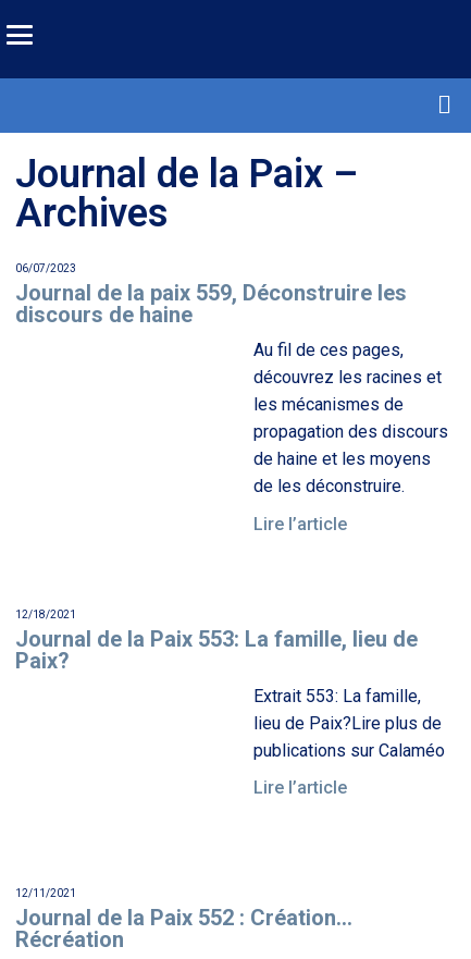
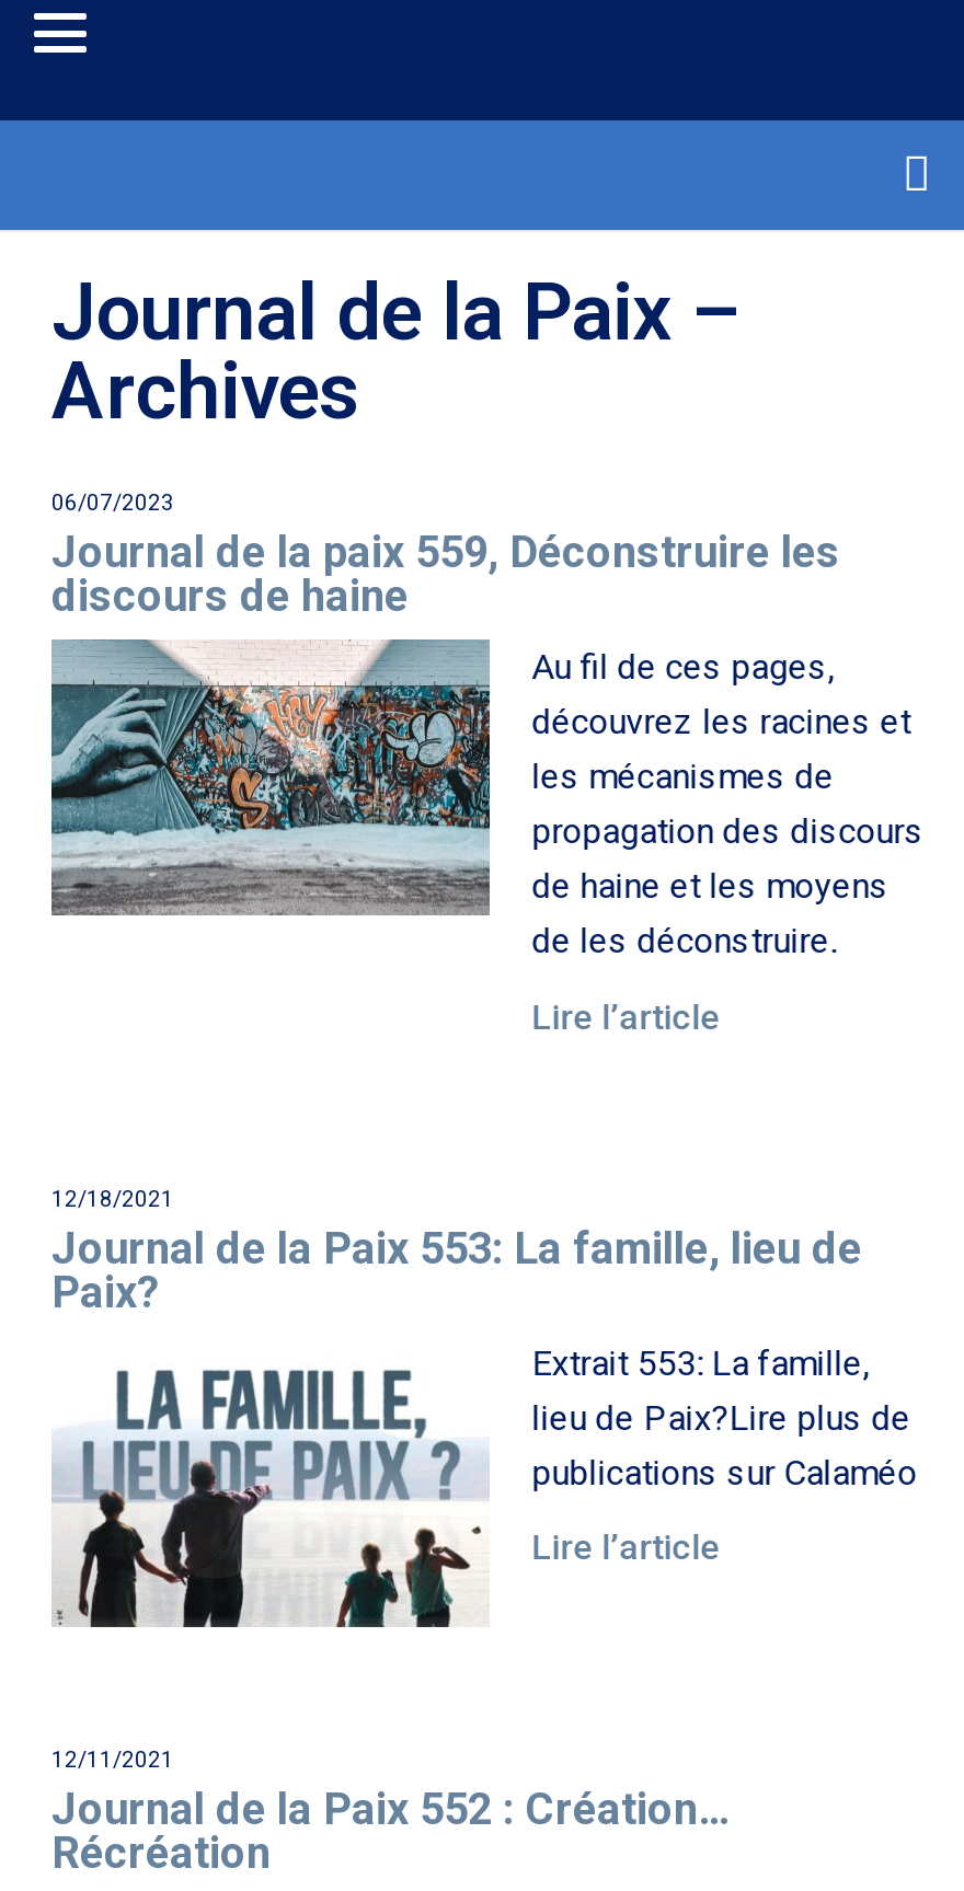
none -> [49,637,492,918] [image]
none -> [51,1369,490,1629] [image]

